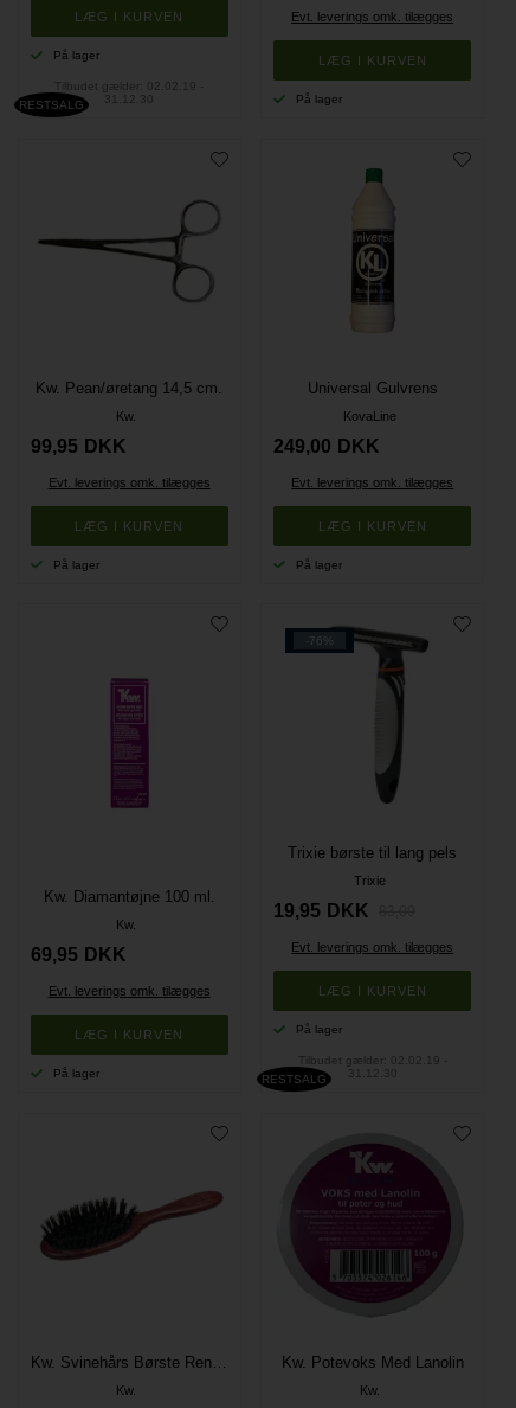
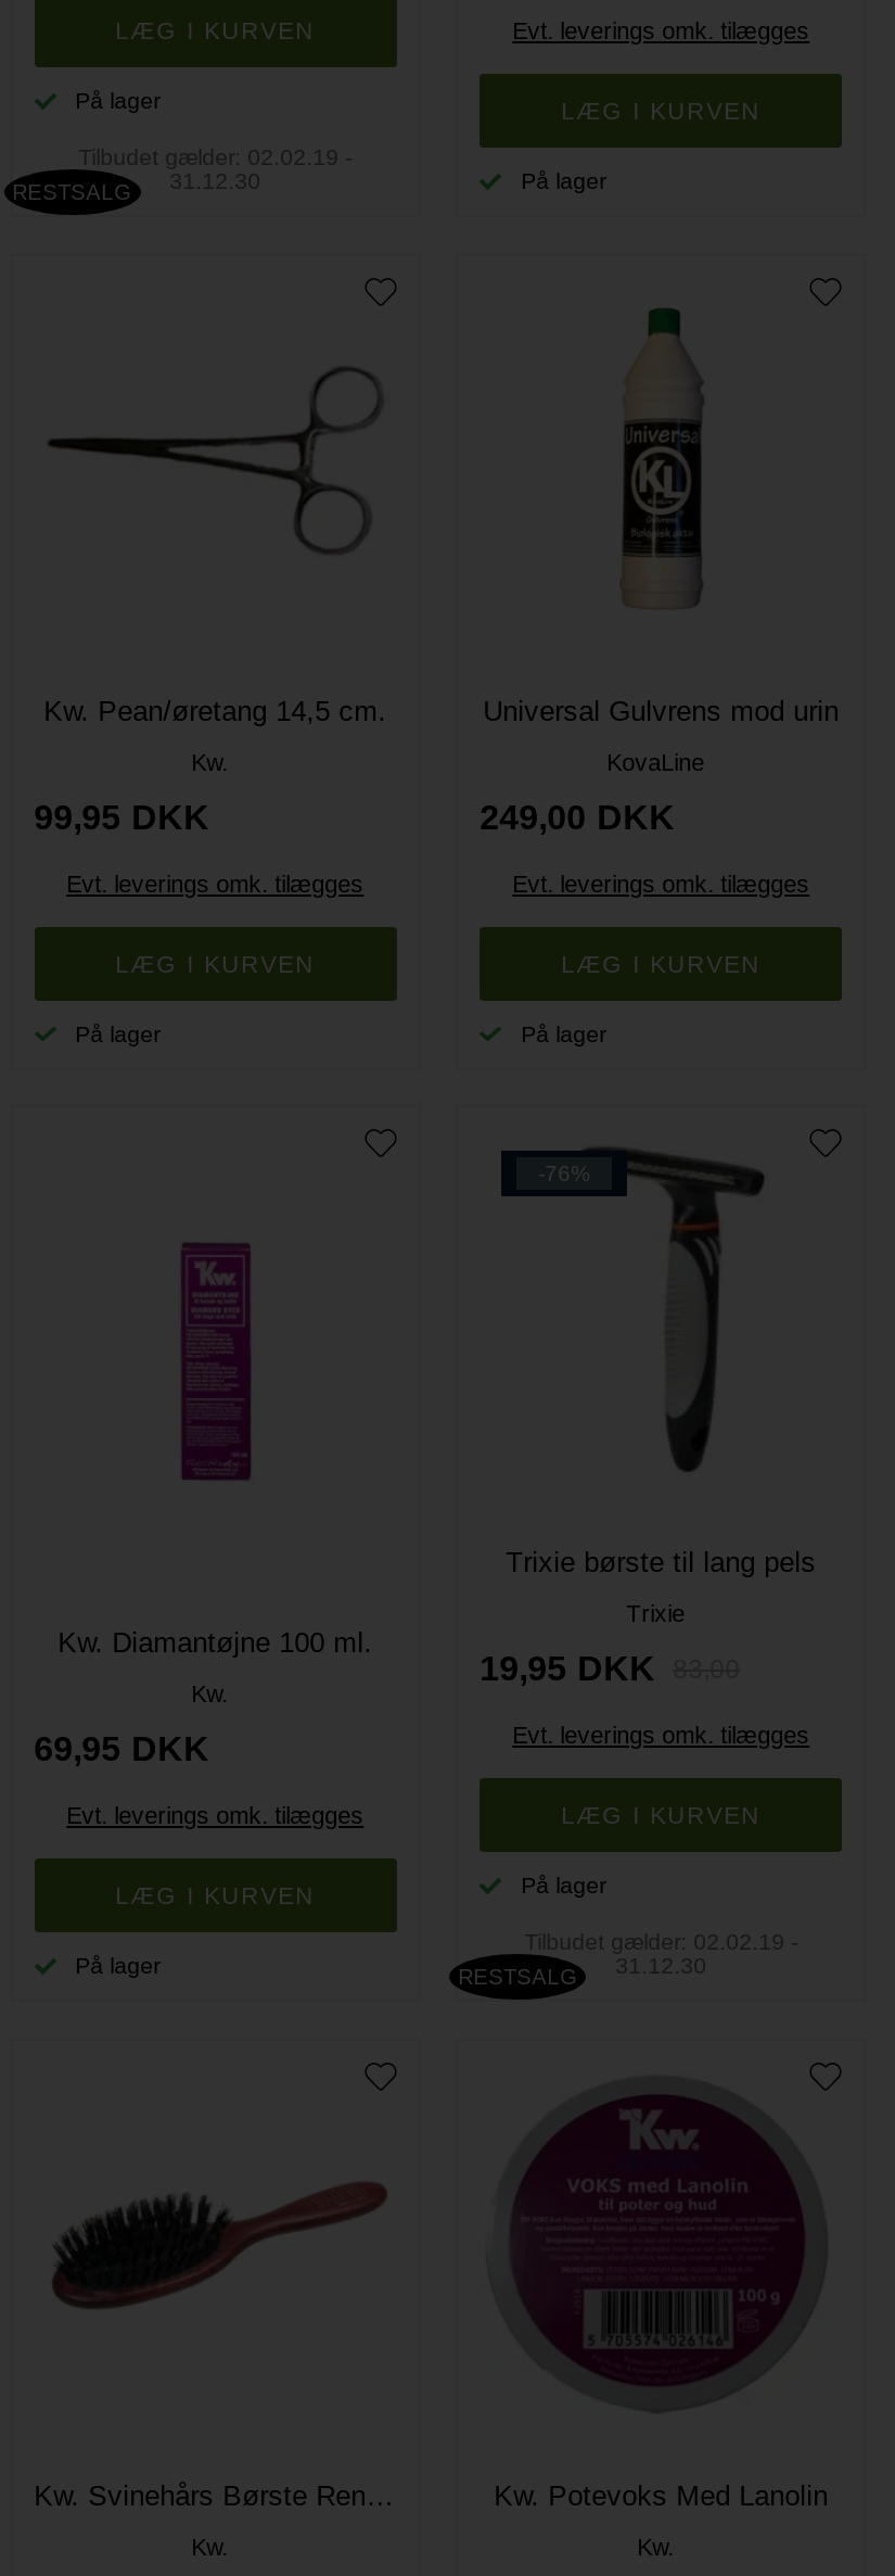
[307,379,437,397] Universal Gulvrens -> [483,695,839,727] Universal Gulvrens mod urin

